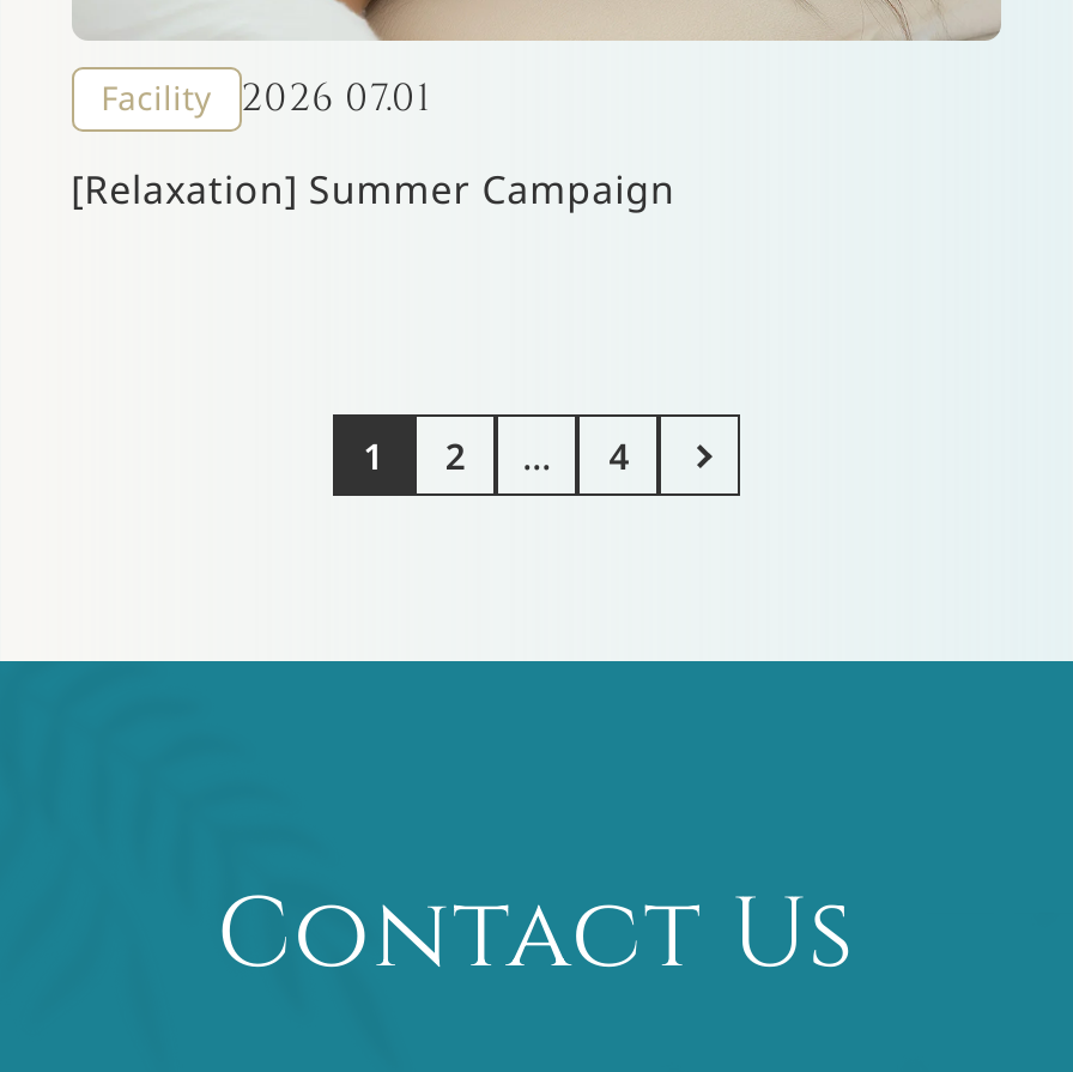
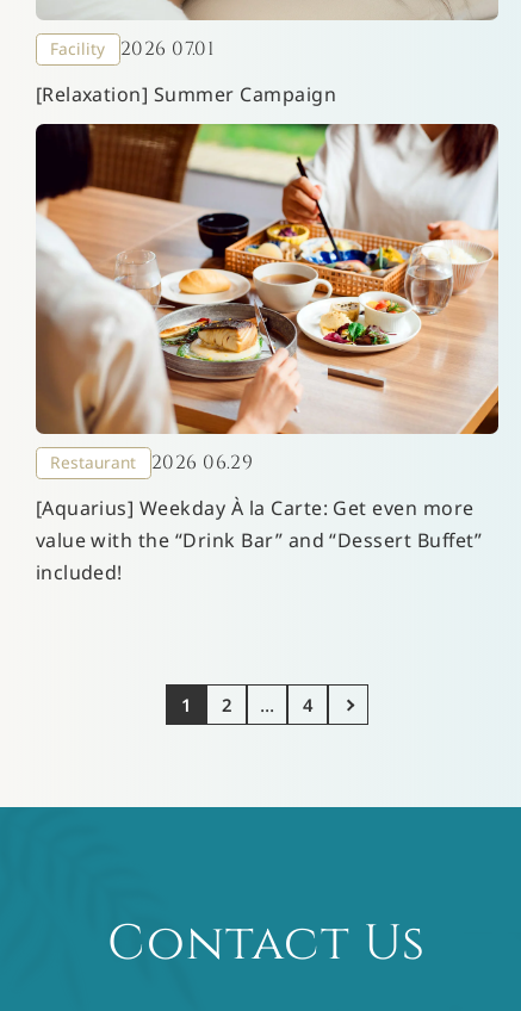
none -> [35,123,500,586] [image] | Restaurant | 2026 06.29 | [Aquarius] Weekday À la Carte: Get even more | value with the “Drink Bar” and “Dessert Buffet” | included!

